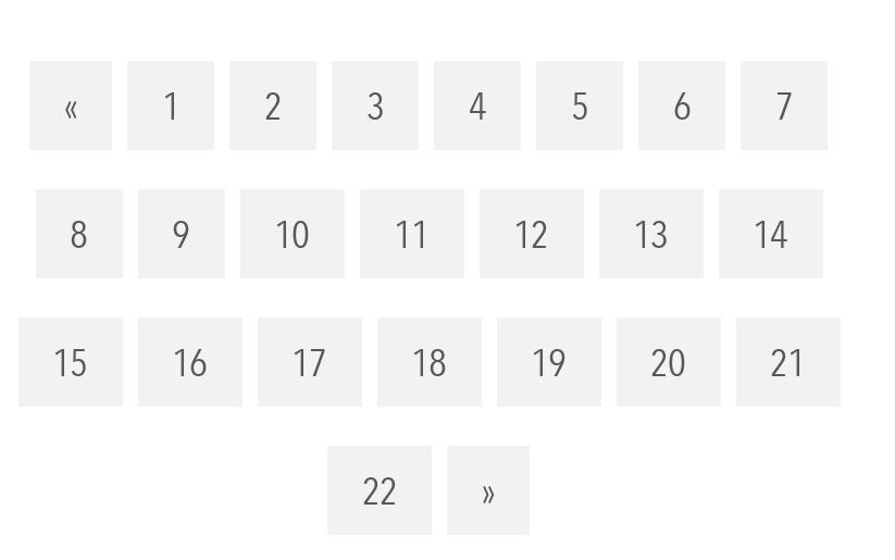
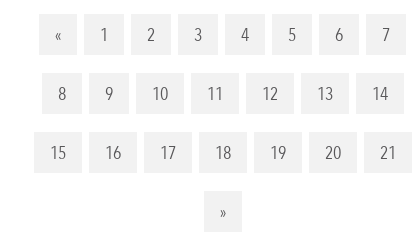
[362,465,397,513] 22 -> none

